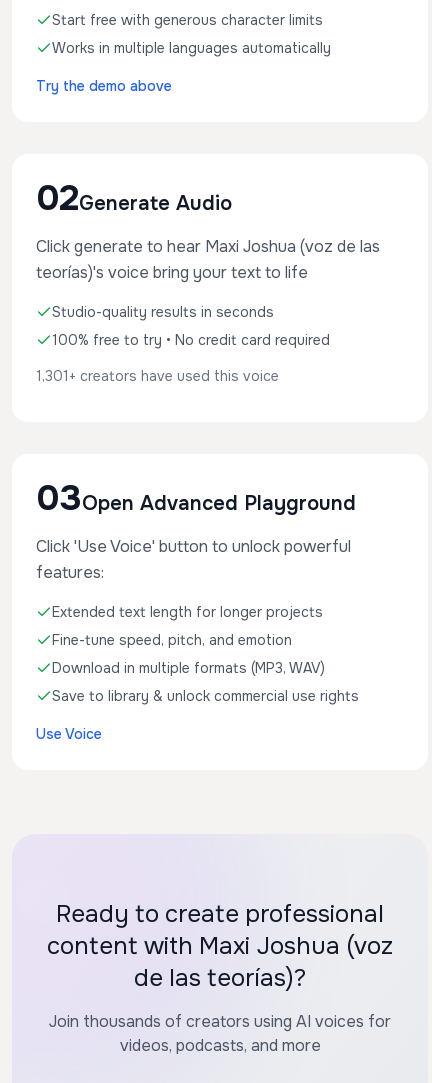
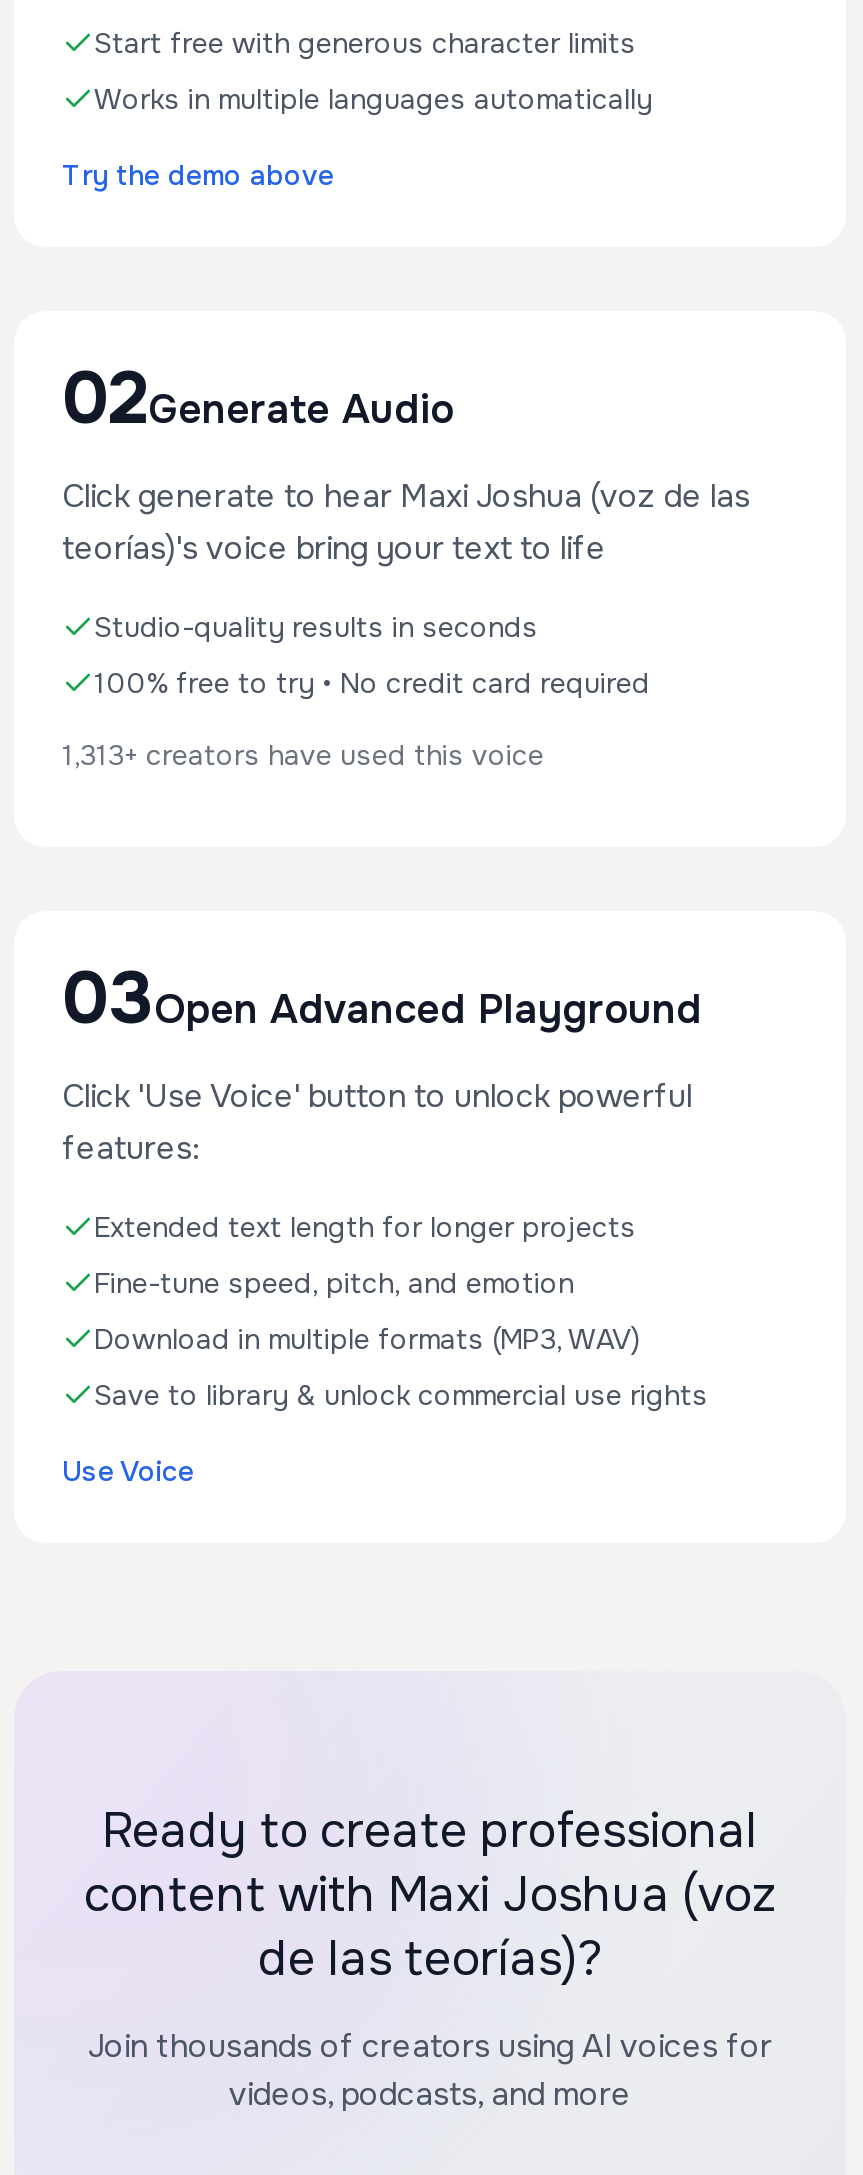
[36,367,279,385] 1,301+ creators have used this voice -> [62,737,544,773] 1,313+ creators have used this voice

